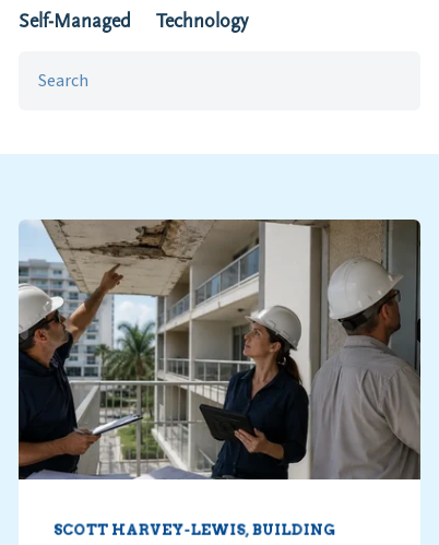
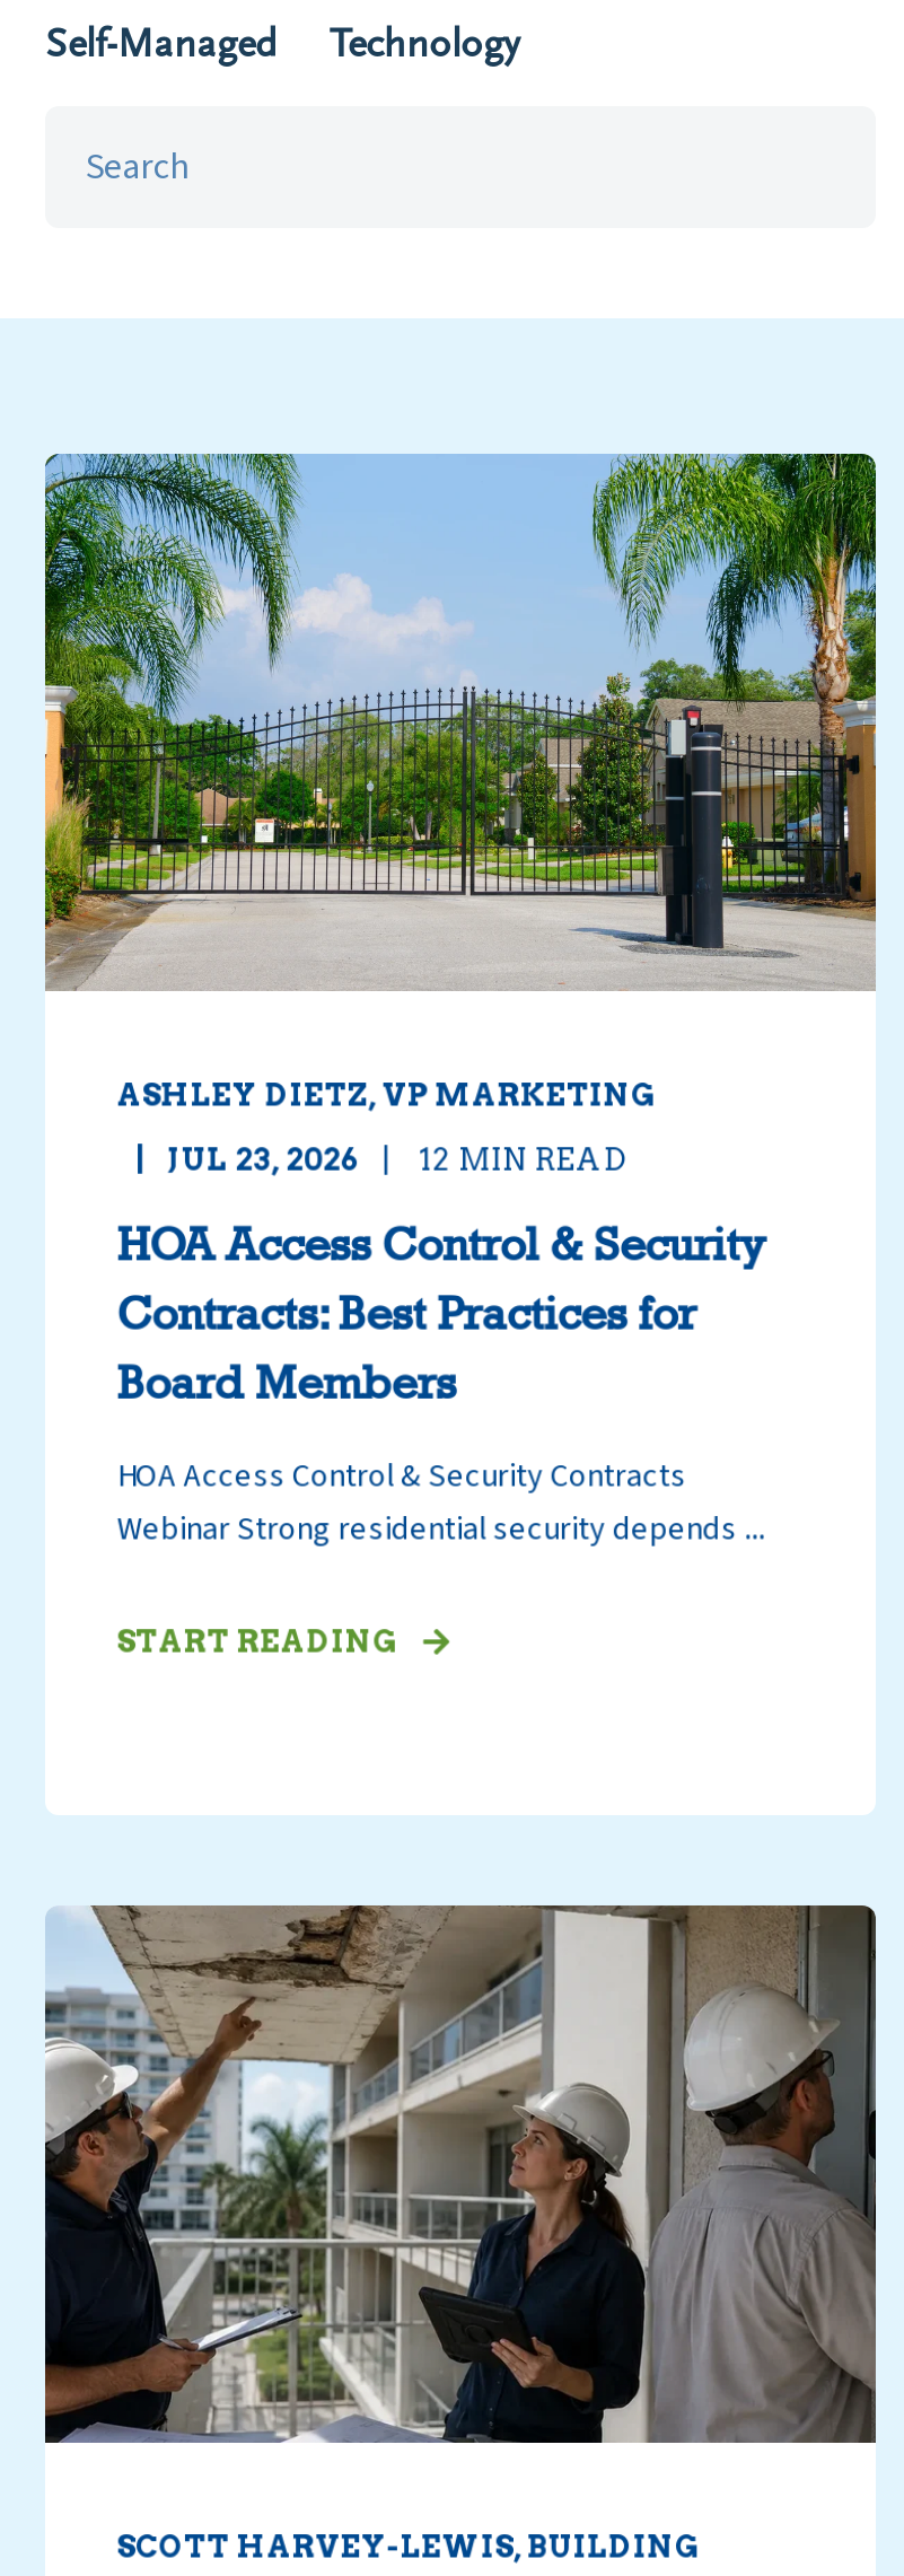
none -> [43,454,878,1659] [image] | ASHLEY DIETZ, VP MARKETING | JUL 23, 2026 | 12 MIN READ | HOA Access Control & Security | Contracts: Best Practices for | Board Members | HOA Access Control & Security Contracts | Webinar Strong residential security depends ... | START READING

